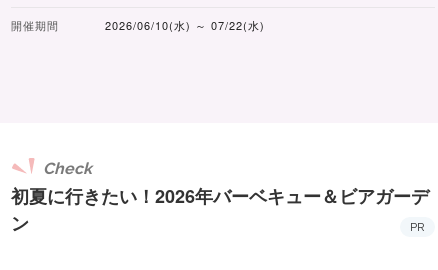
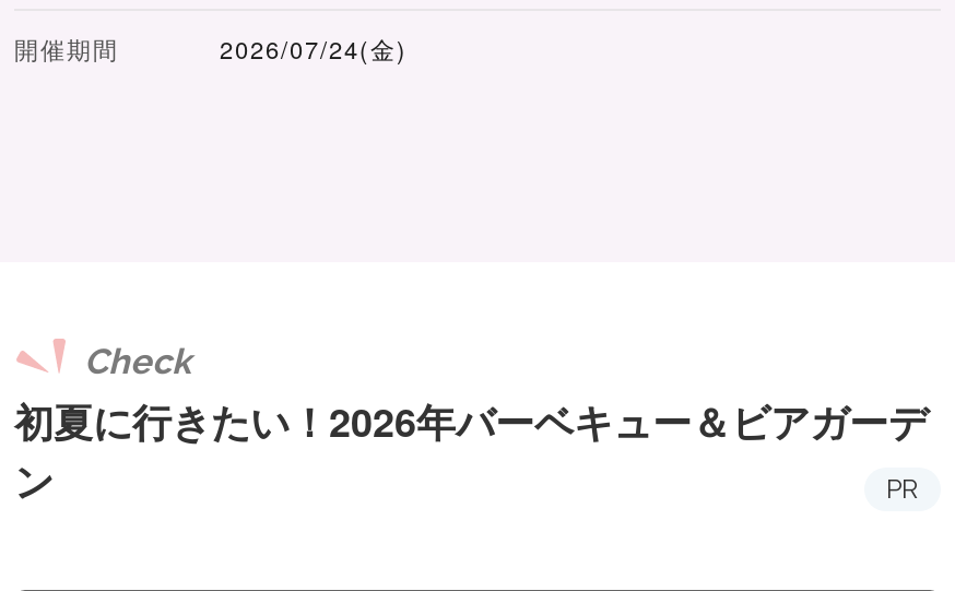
[105,17,265,33] 2026/06/10(水) ～ 07/22(水) -> [220,32,408,67] 2026/07/24(金)

